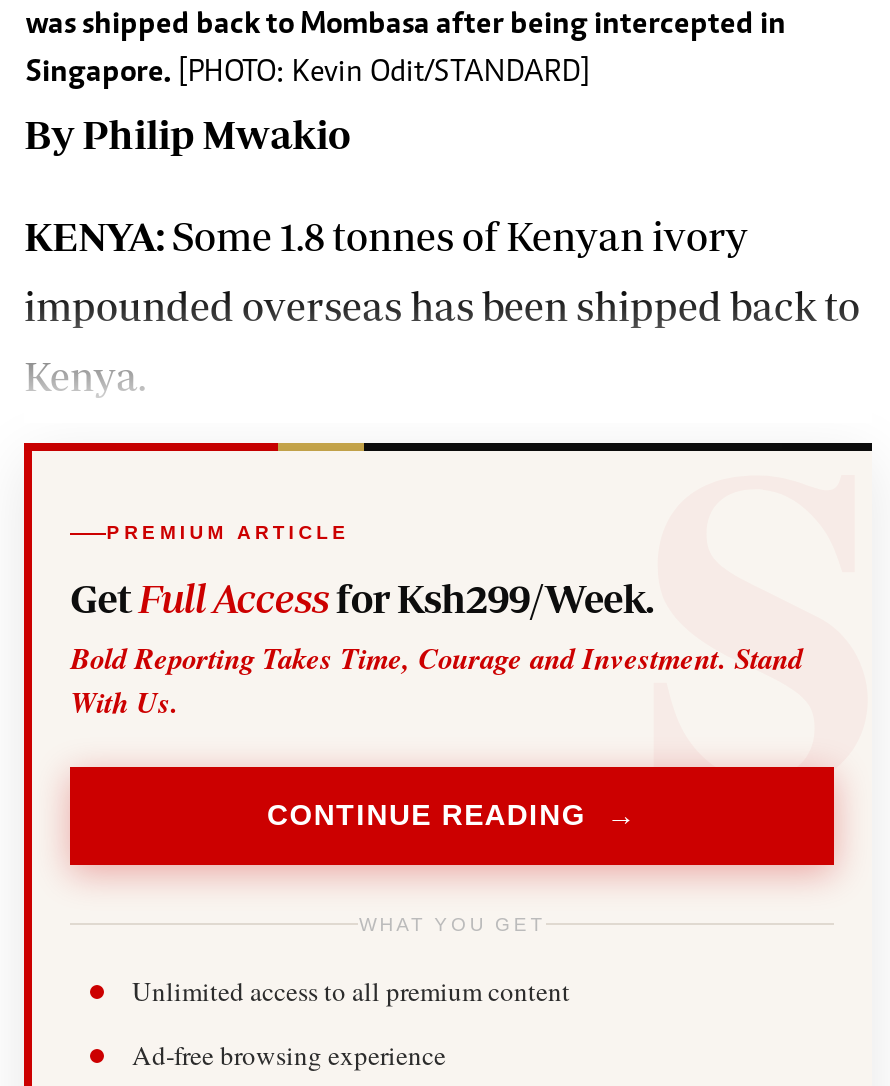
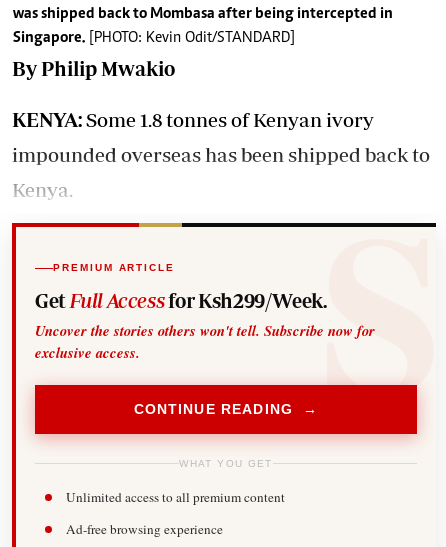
[70,637,802,723] Bold Reporting Takes Time, Courage and Investment. Stand | With Us. -> [35,320,375,363] Uncover the stories others won't tell. Subscribe now for | exclusive access.

